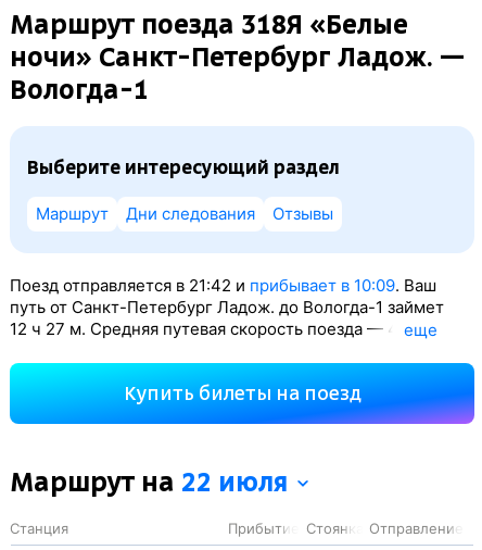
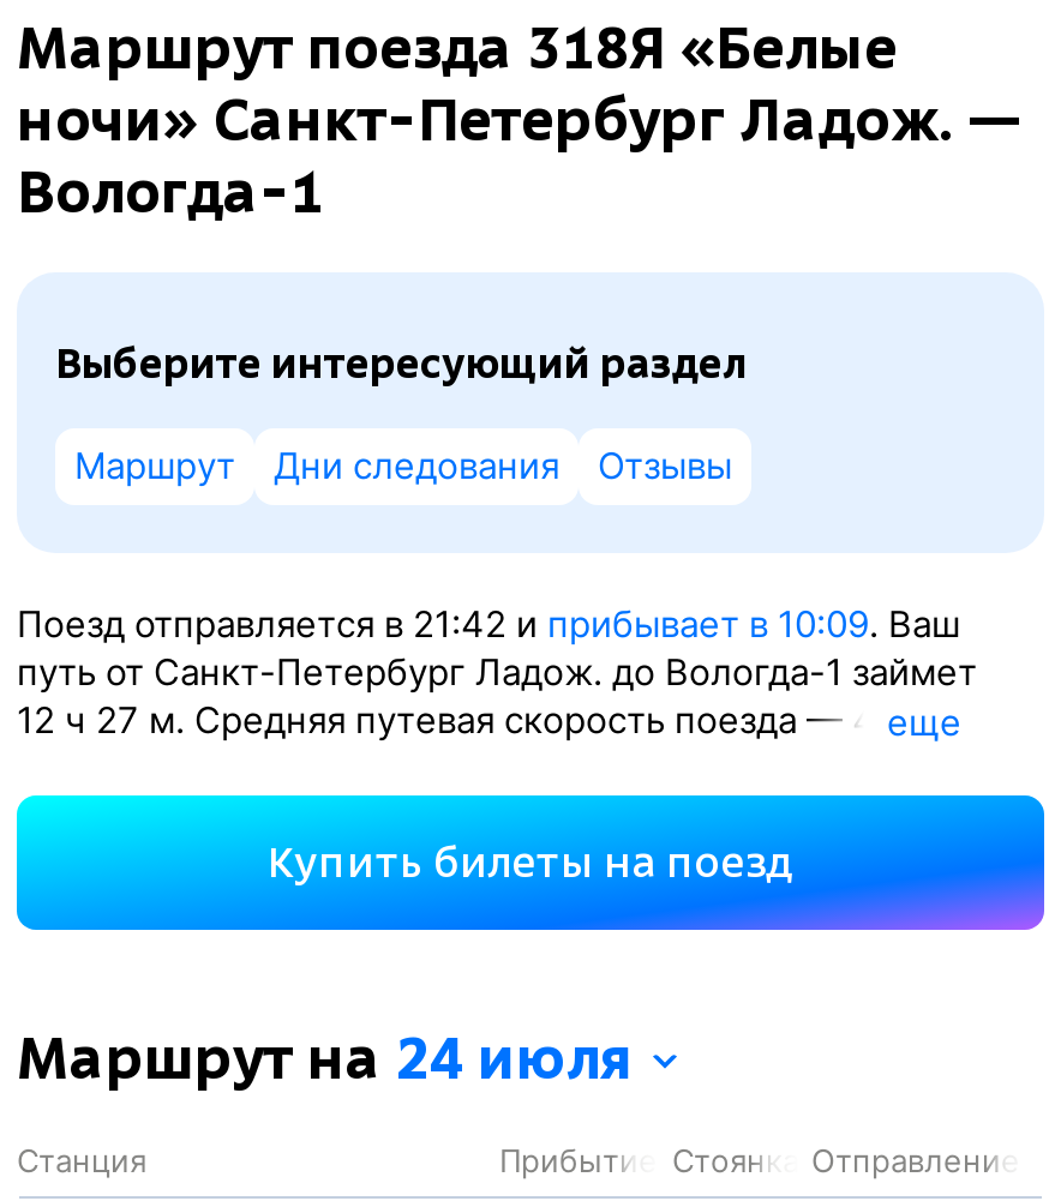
[10,466,288,498] Маршрут на 22 июля -> [17,1023,631,1093] Маршрут на 24 июля

